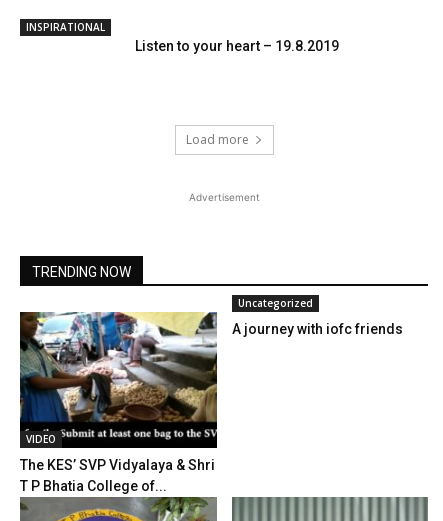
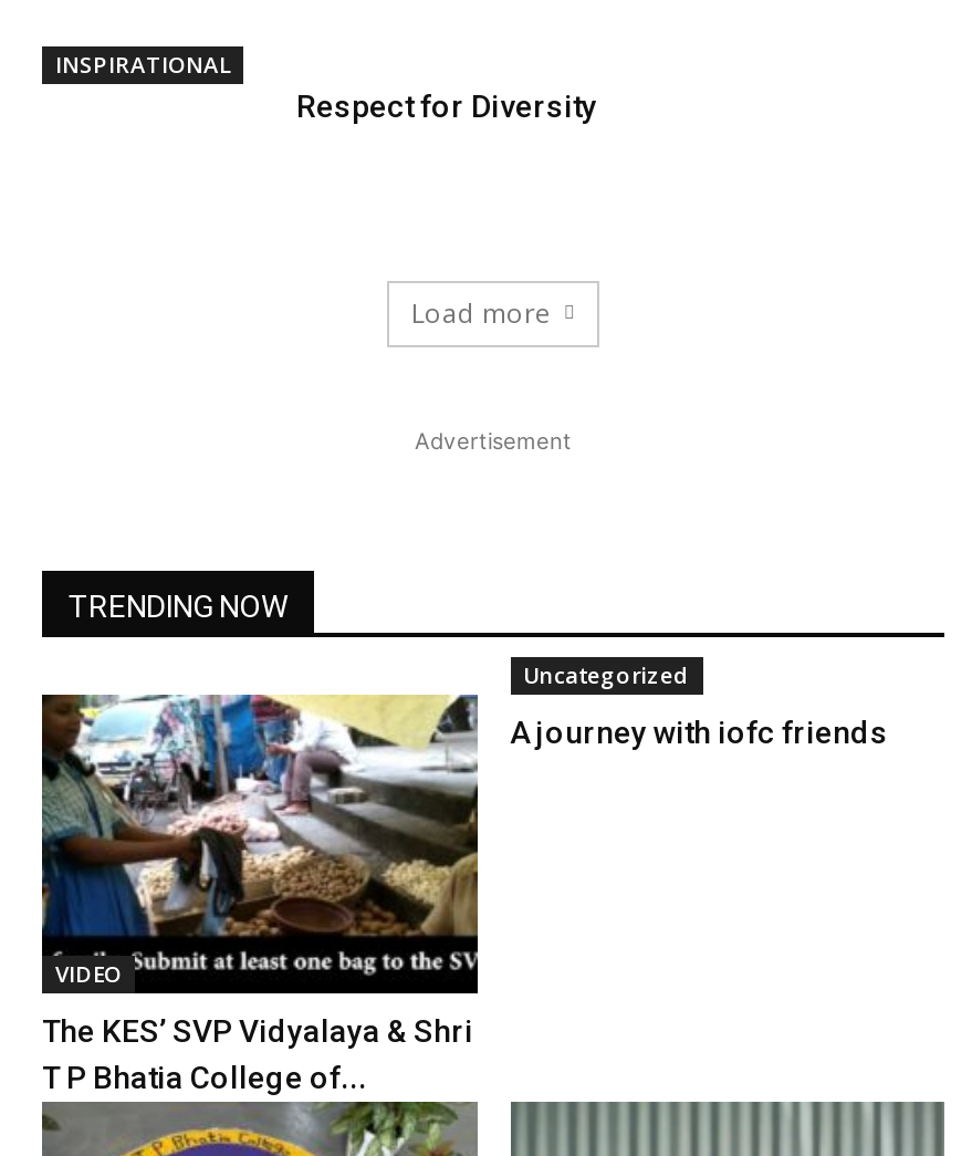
[135,38,339,54] Listen to your heart – 19.8.2019 -> [296,88,597,124] Respect for Diversity

